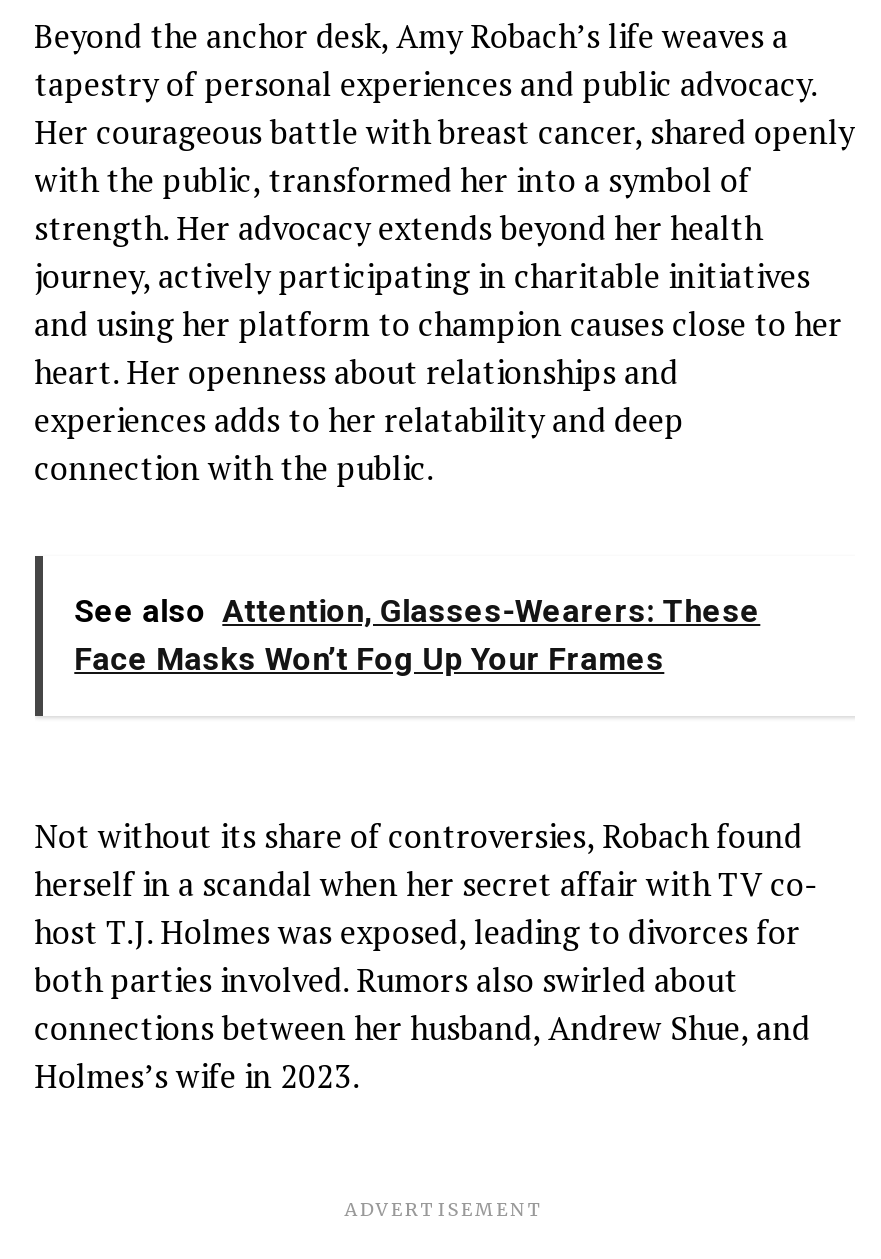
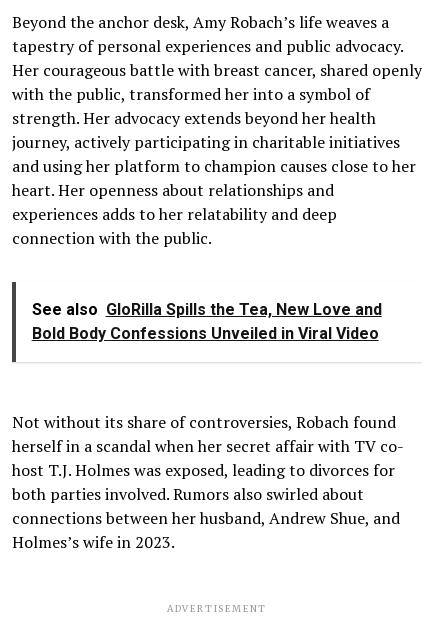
[74,591,760,677] See also Attention, Glasses-Wearers: These | Face Masks Won’t Fog Up Your Frames -> [32,300,382,343] See also GloRilla Spills the Tea, New Love and | Bold Body Confessions Unveiled in Viral Video

